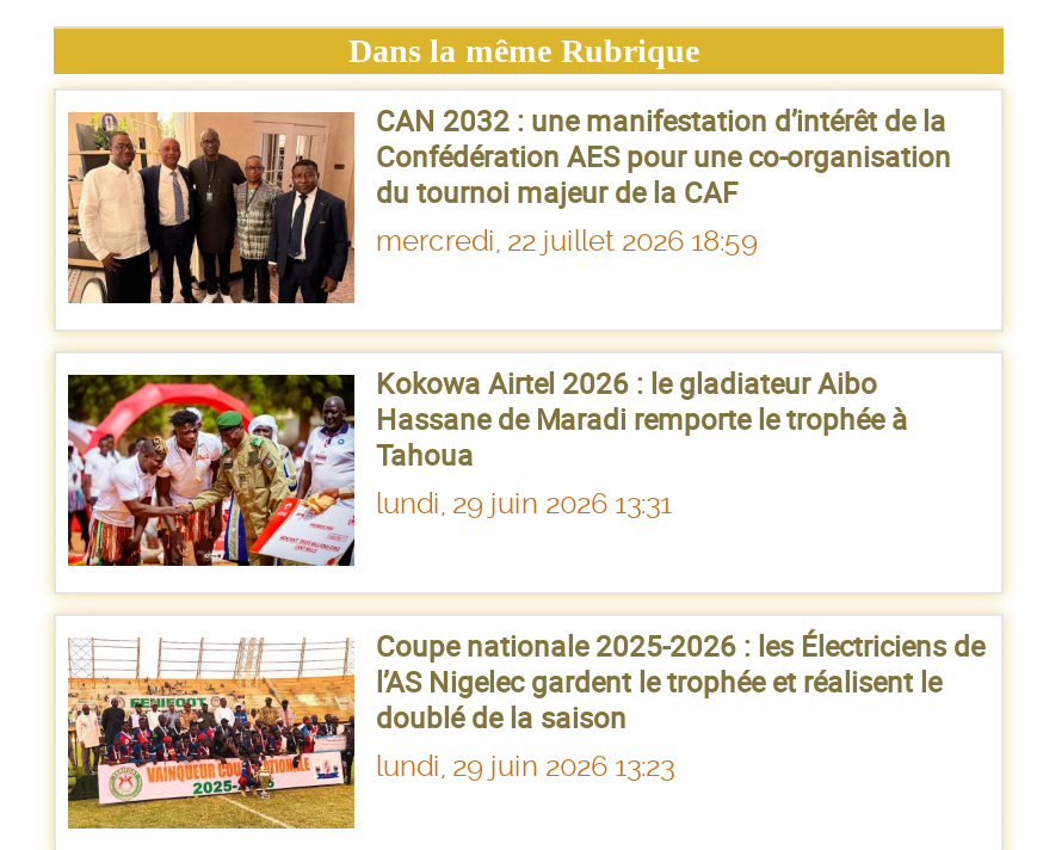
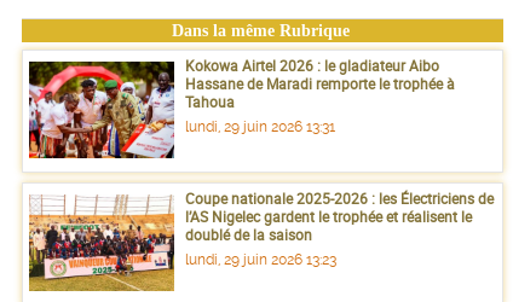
[66,100,951,306] [image] | CAN 2032 : une manifestation d’intérêt de la | Confédération AES pour une co-organisation | du tournoi majeur de la CAF | mercredi, 22 juillet 2026 18:59 -> none

